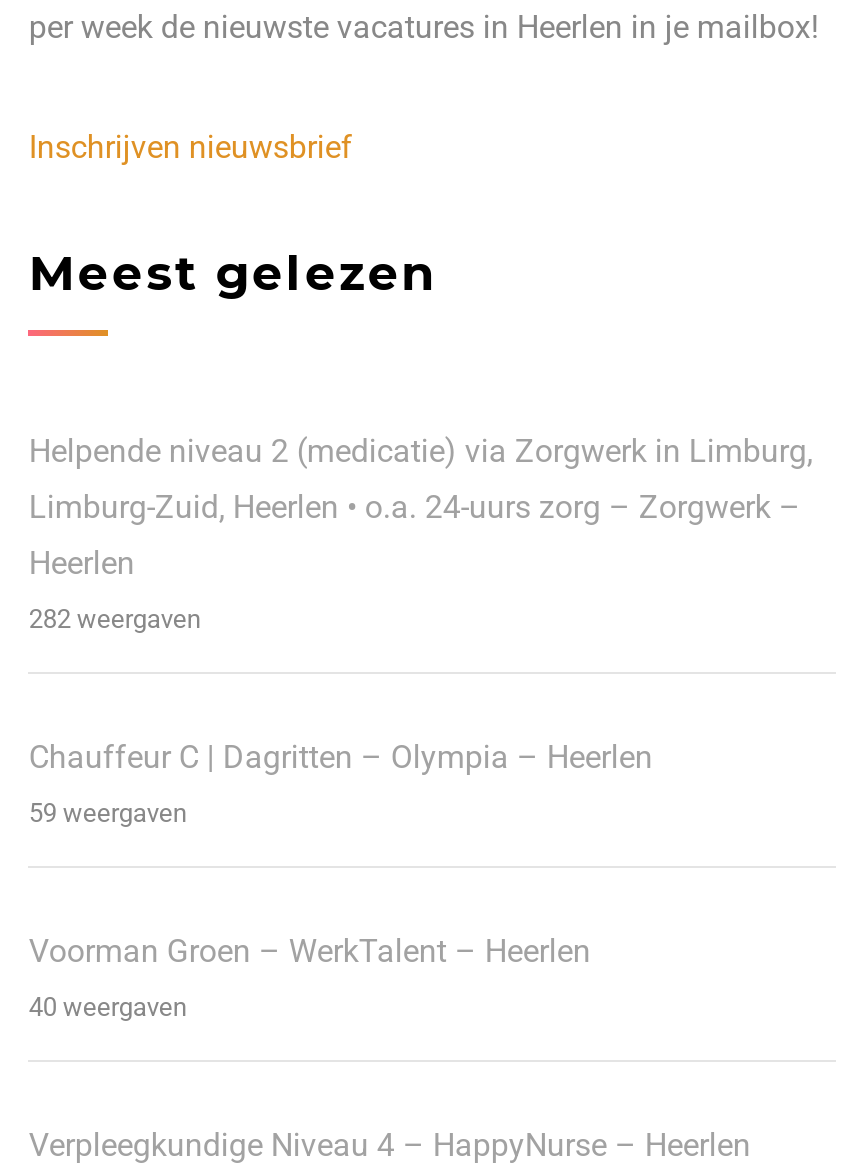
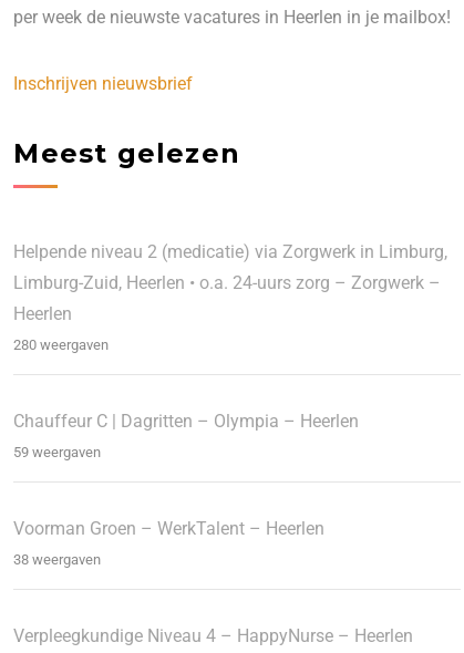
[29,604,201,634] 282 weergaven -> [14,337,109,353] 280 weergaven
[29,992,187,1022] 40 weergaven -> [14,551,101,568] 38 weergaven

